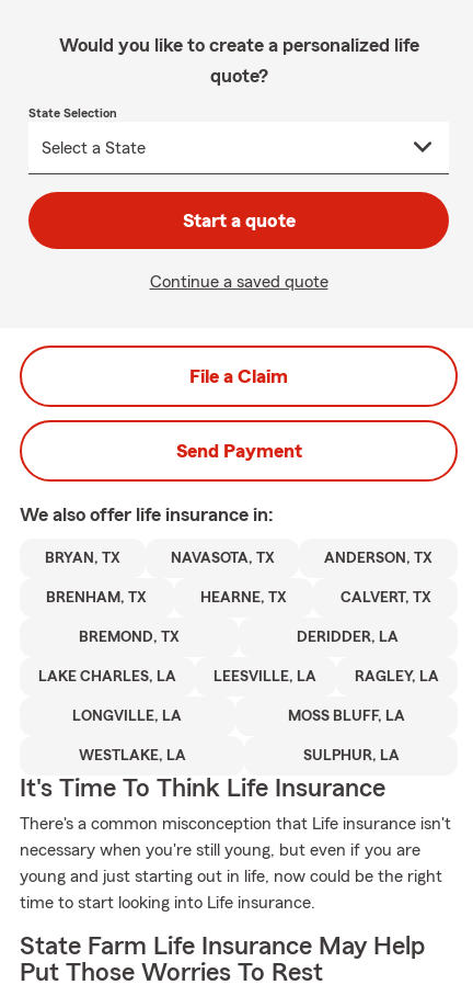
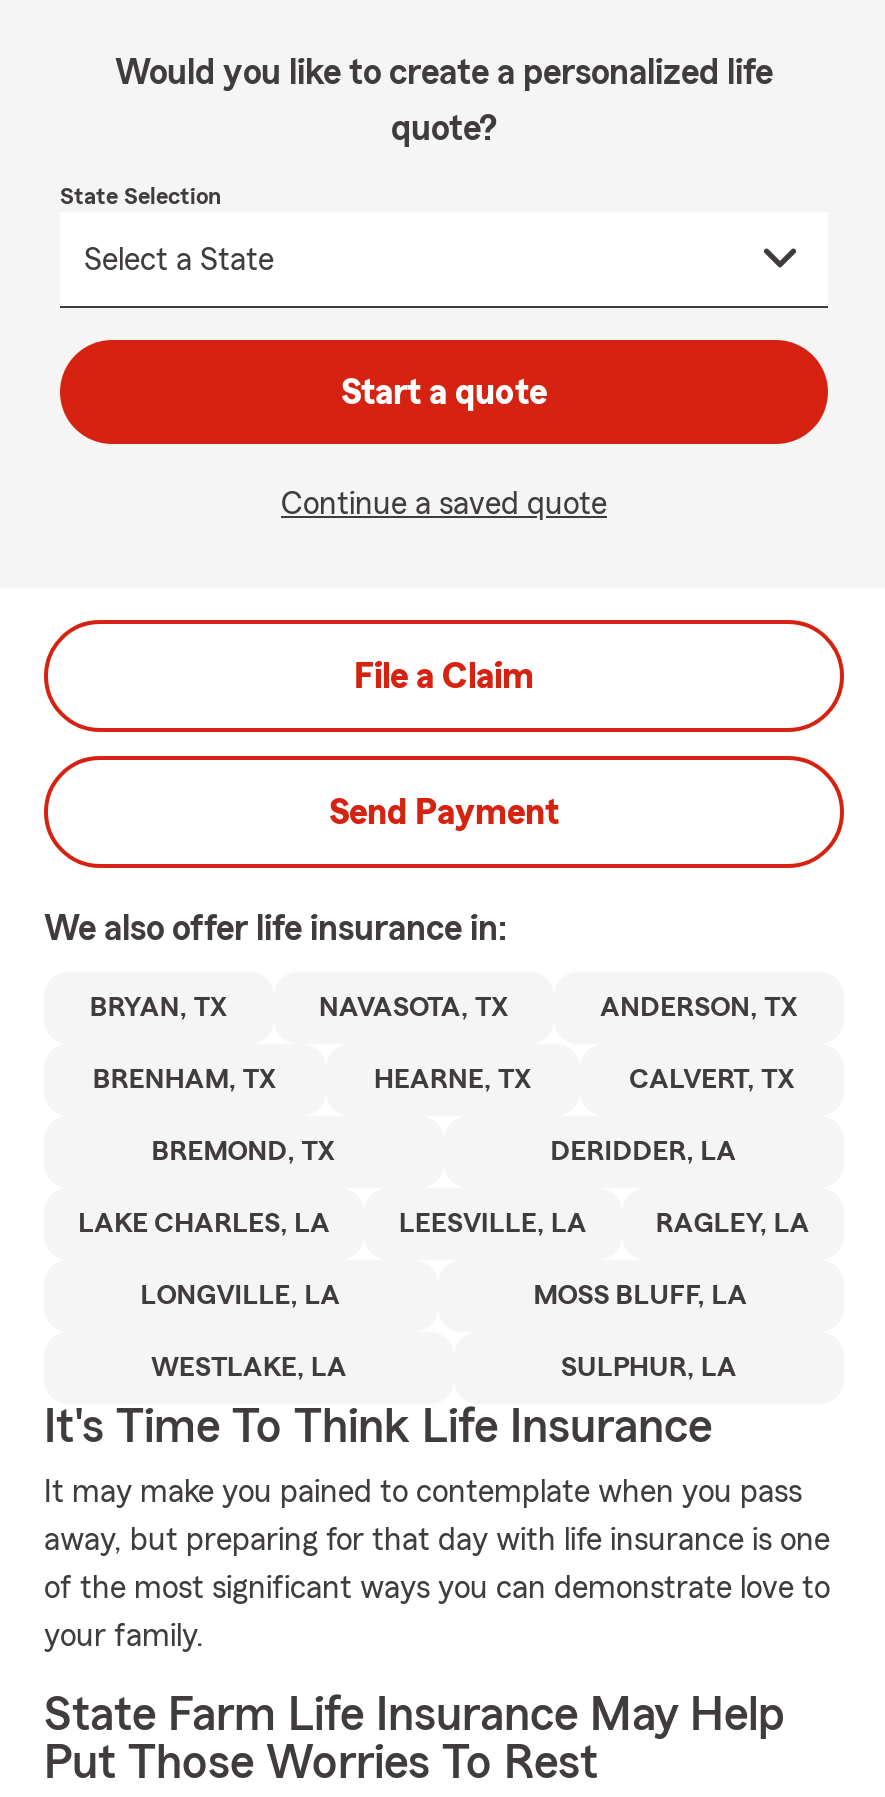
[20,815,451,833] There's a common misconception that Life insurance isn't -> [44,1476,802,1508] It may make you pained to contemplate when you pass
[20,841,420,859] necessary when you're still young, but even if you are -> [44,1524,830,1556] away, but preparing for that day with life insurance is one
[20,868,442,885] young and just starting out in life, now could be the right -> [44,1572,830,1604] of the most significant ways you can demonstrate love to
[20,894,315,912] time to start looking into Life insurance. -> [44,1620,204,1652] your family.

